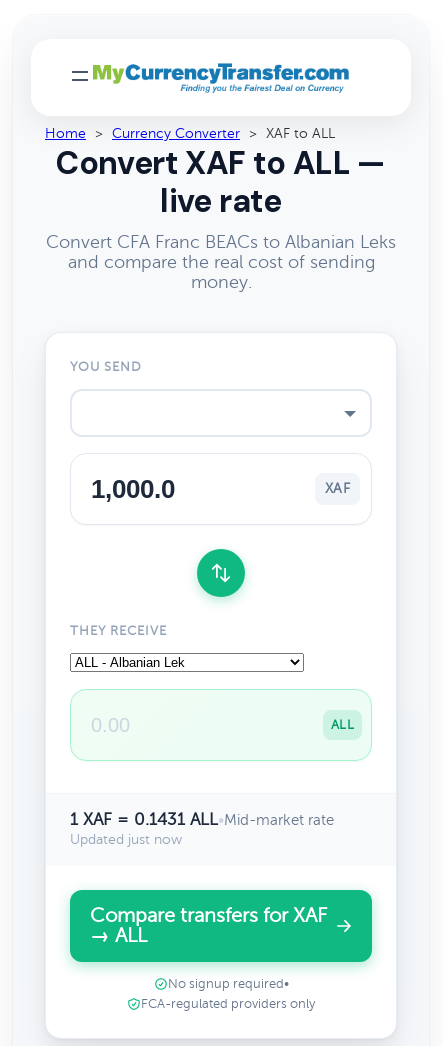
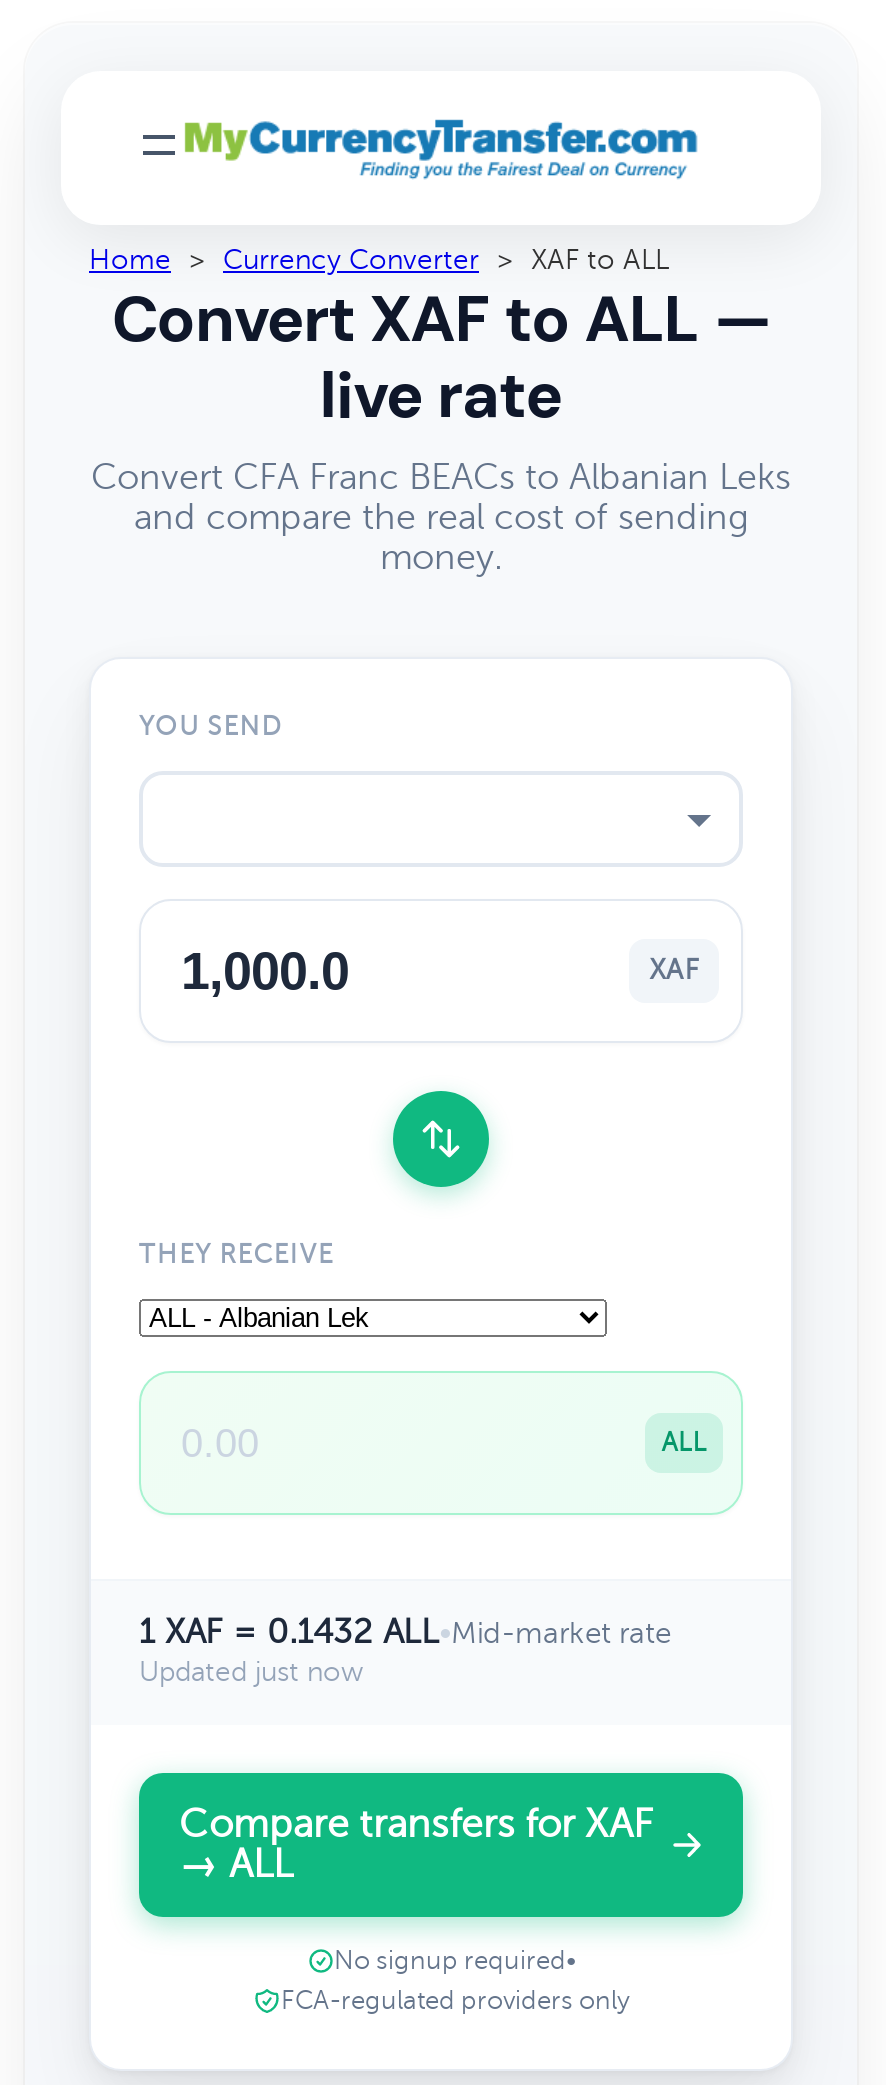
[70,810,334,829] 1 XAF = 0.1431 ALL • Mid-market rate -> [139,1613,671,1651] 1 XAF = 0.1432 ALL • Mid-market rate

